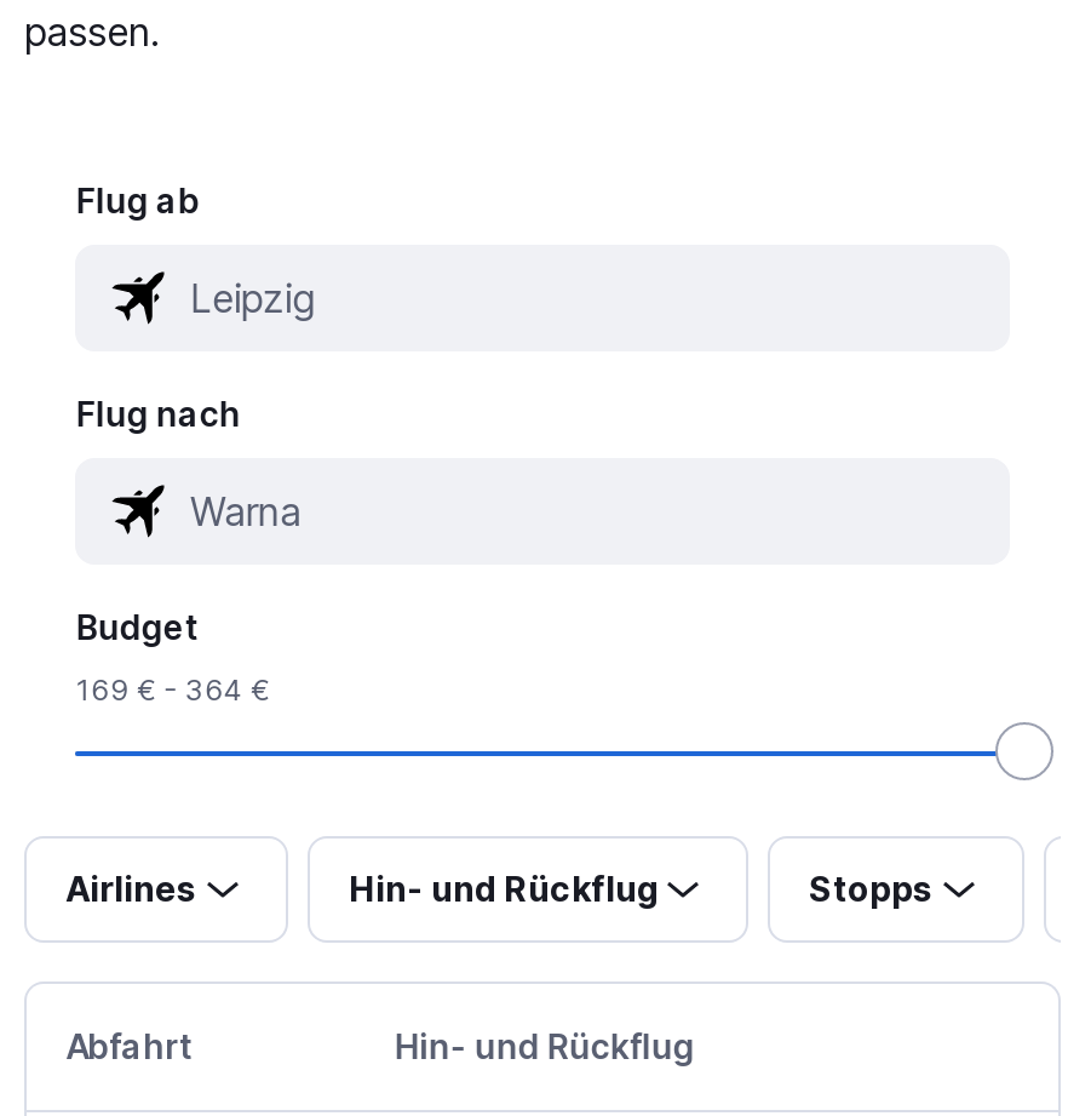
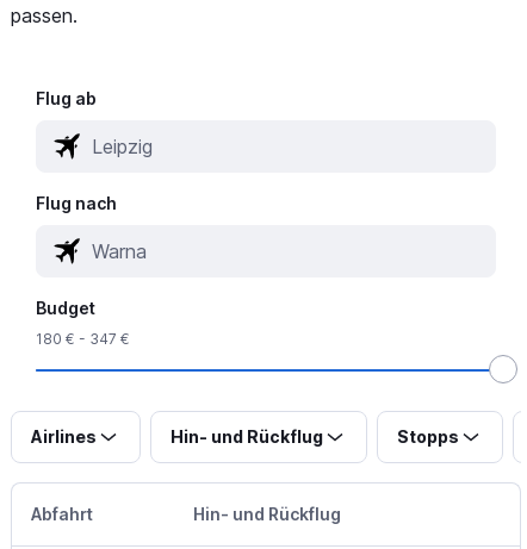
[76,671,270,707] 169 € - 364 € -> [36,330,130,348] 180 € - 347 €

